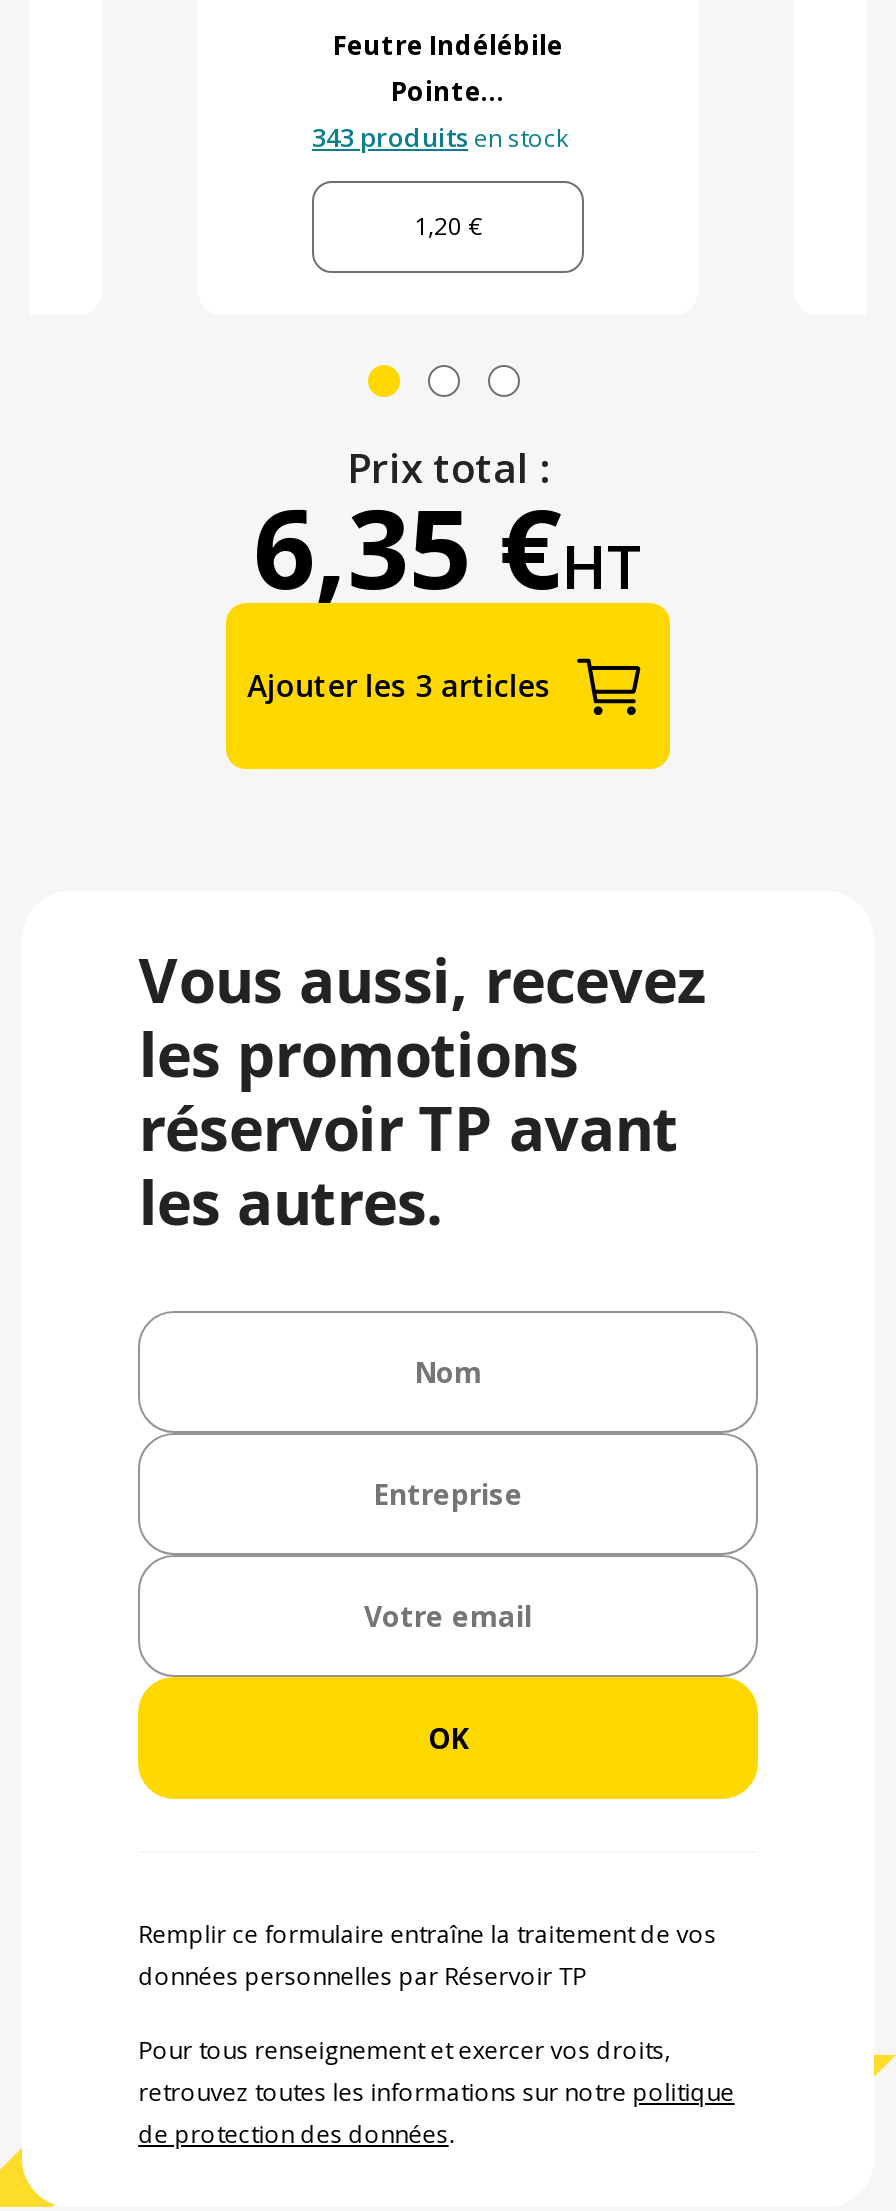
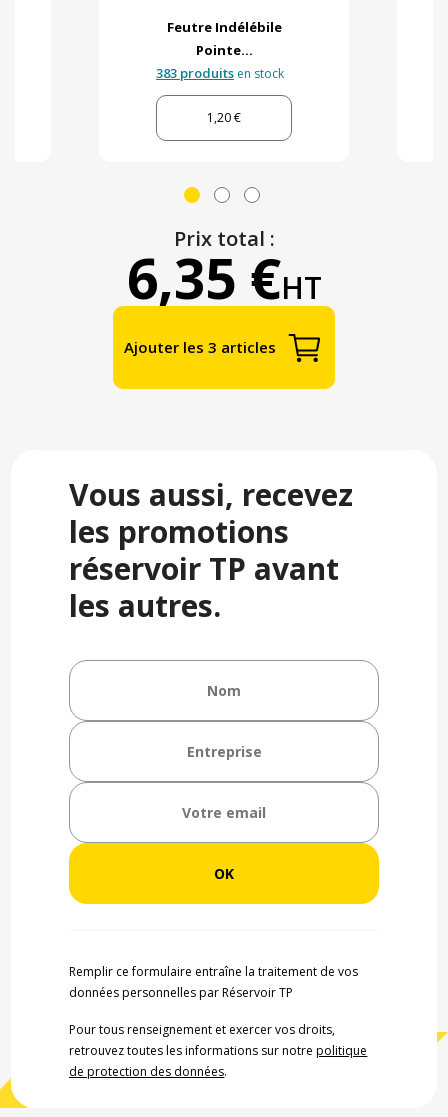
[312,119,568,155] 343 produits en stock -> [156,64,284,82] 383 produits en stock

